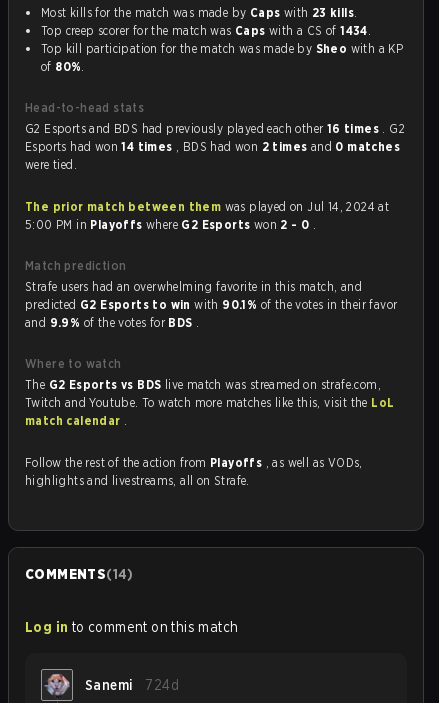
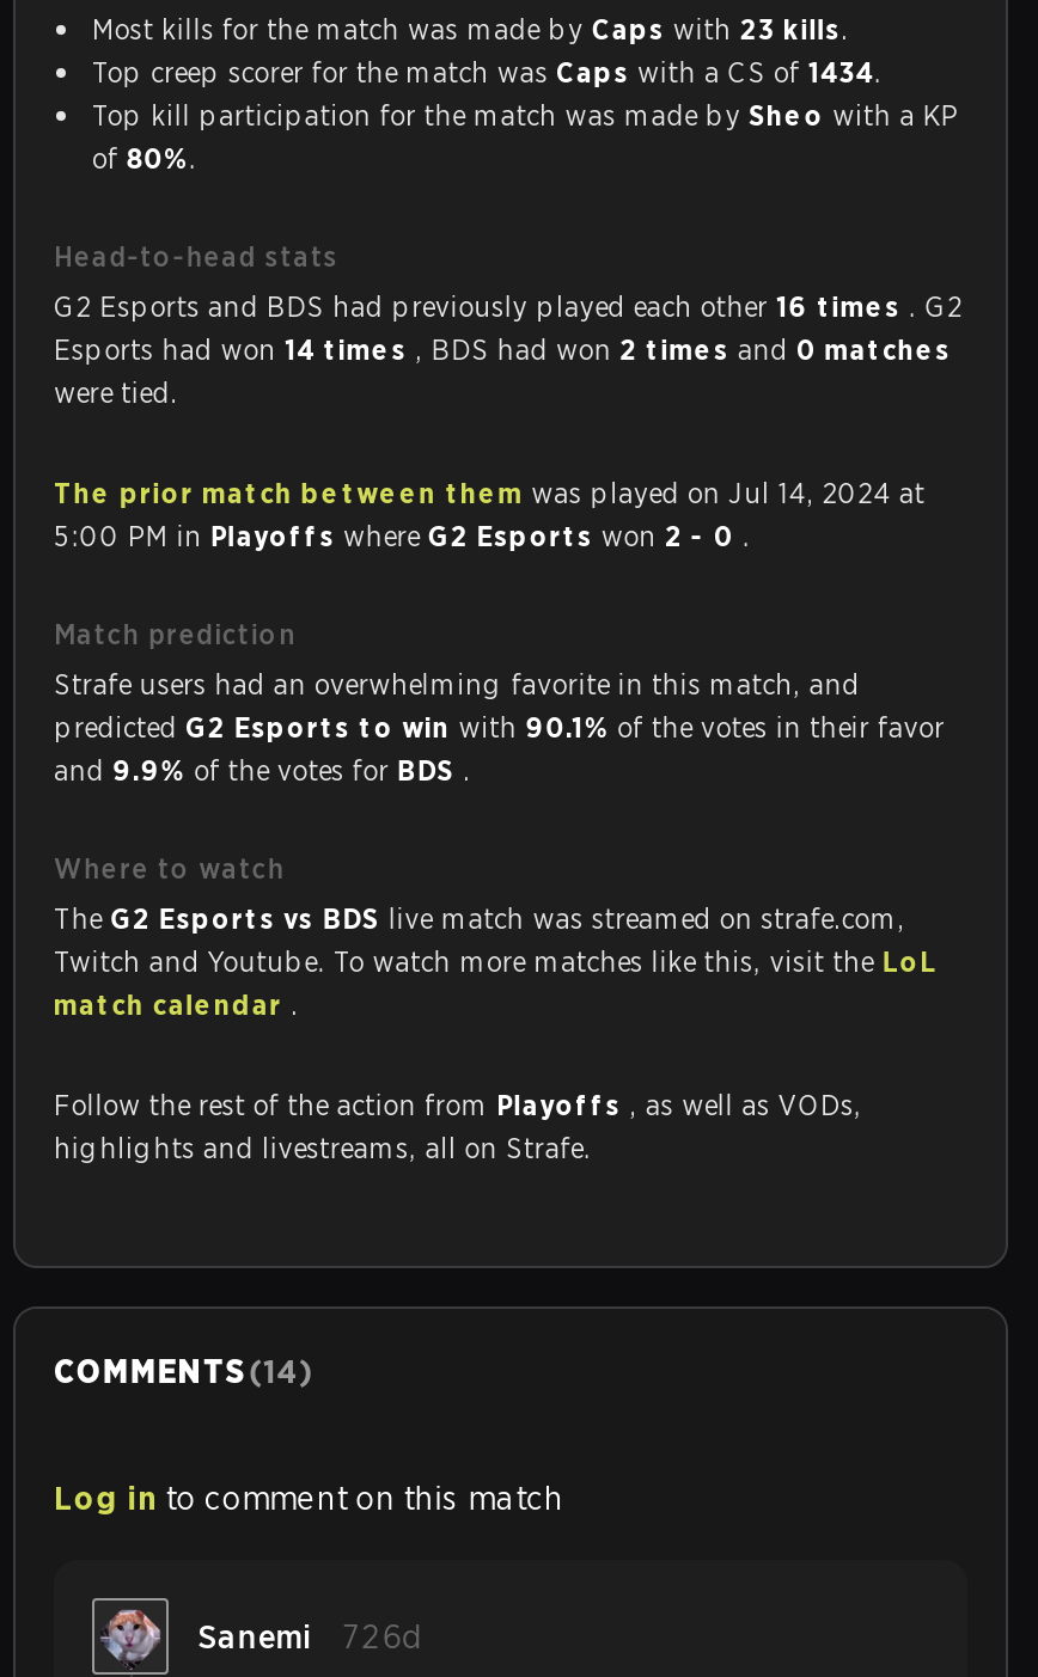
[85,677,179,693] Sanemi 724d -> [197,1617,422,1655] Sanemi 726d

